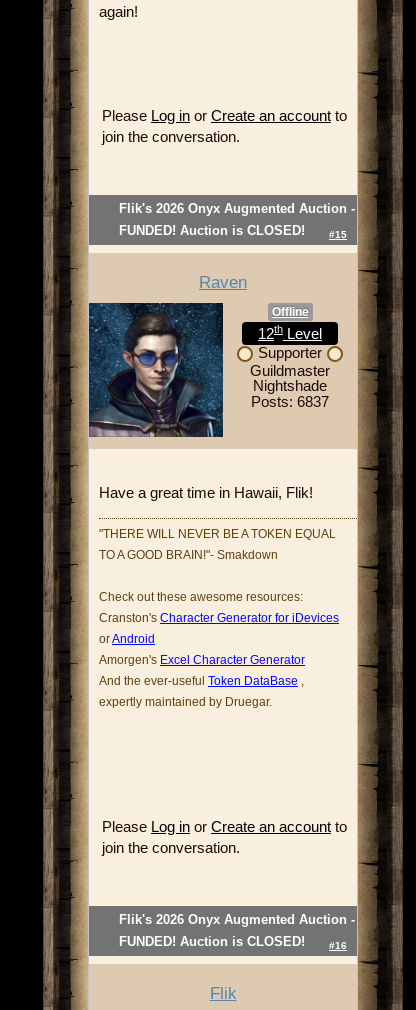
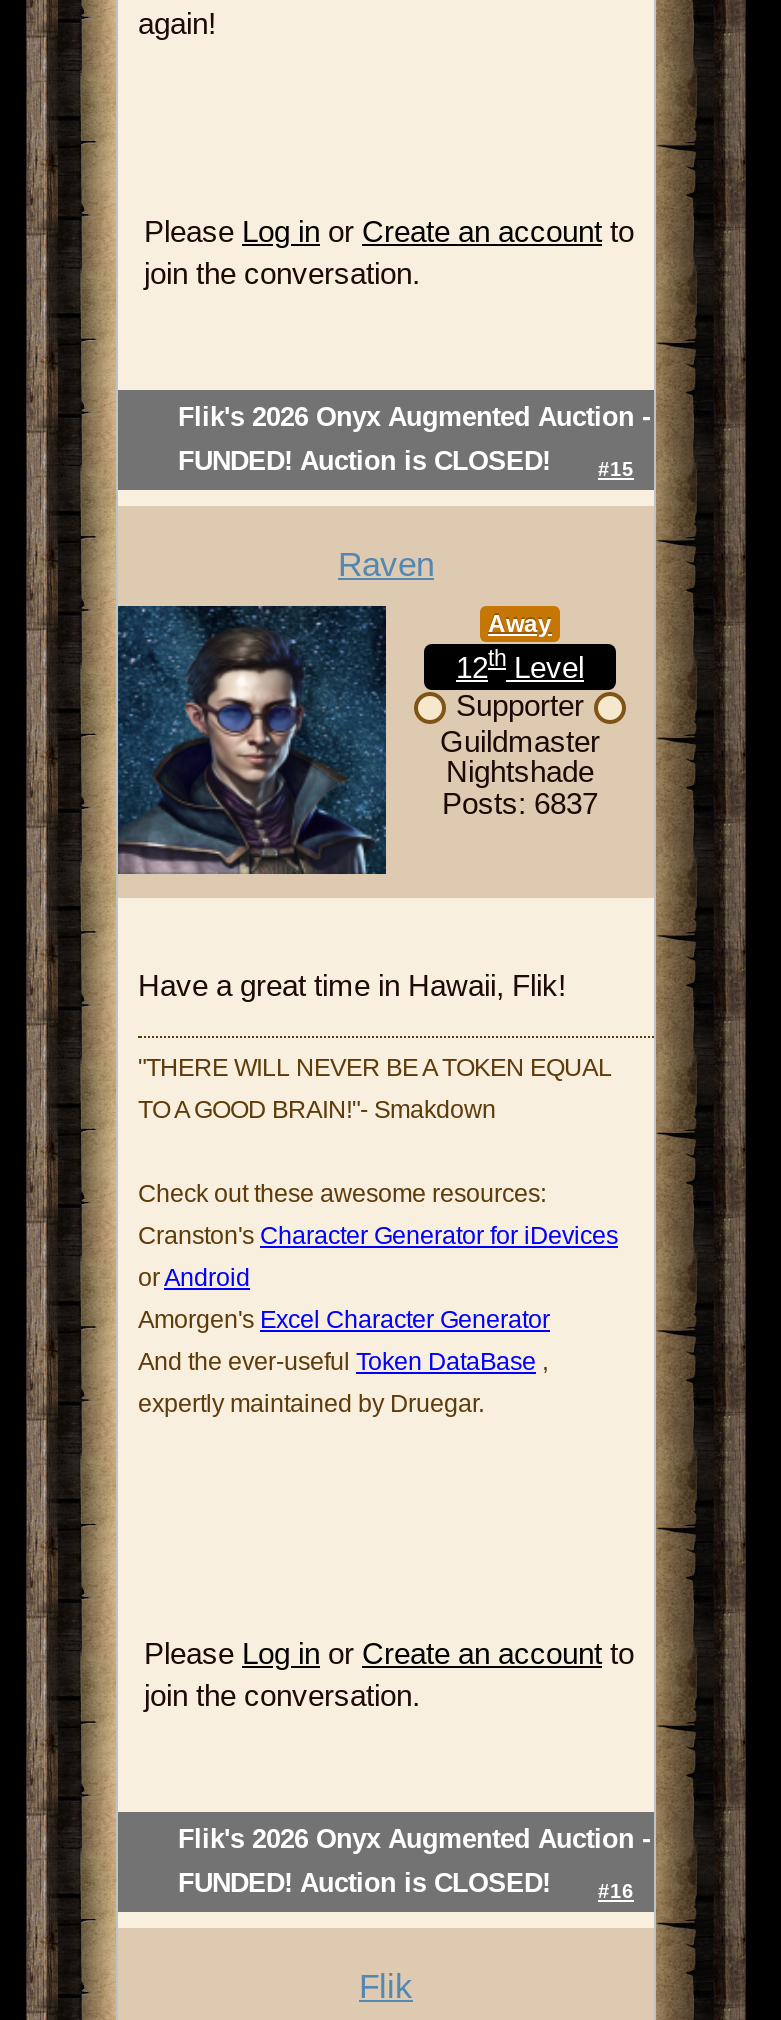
[271,304,308,318] Offline -> [488,609,552,637] Away

